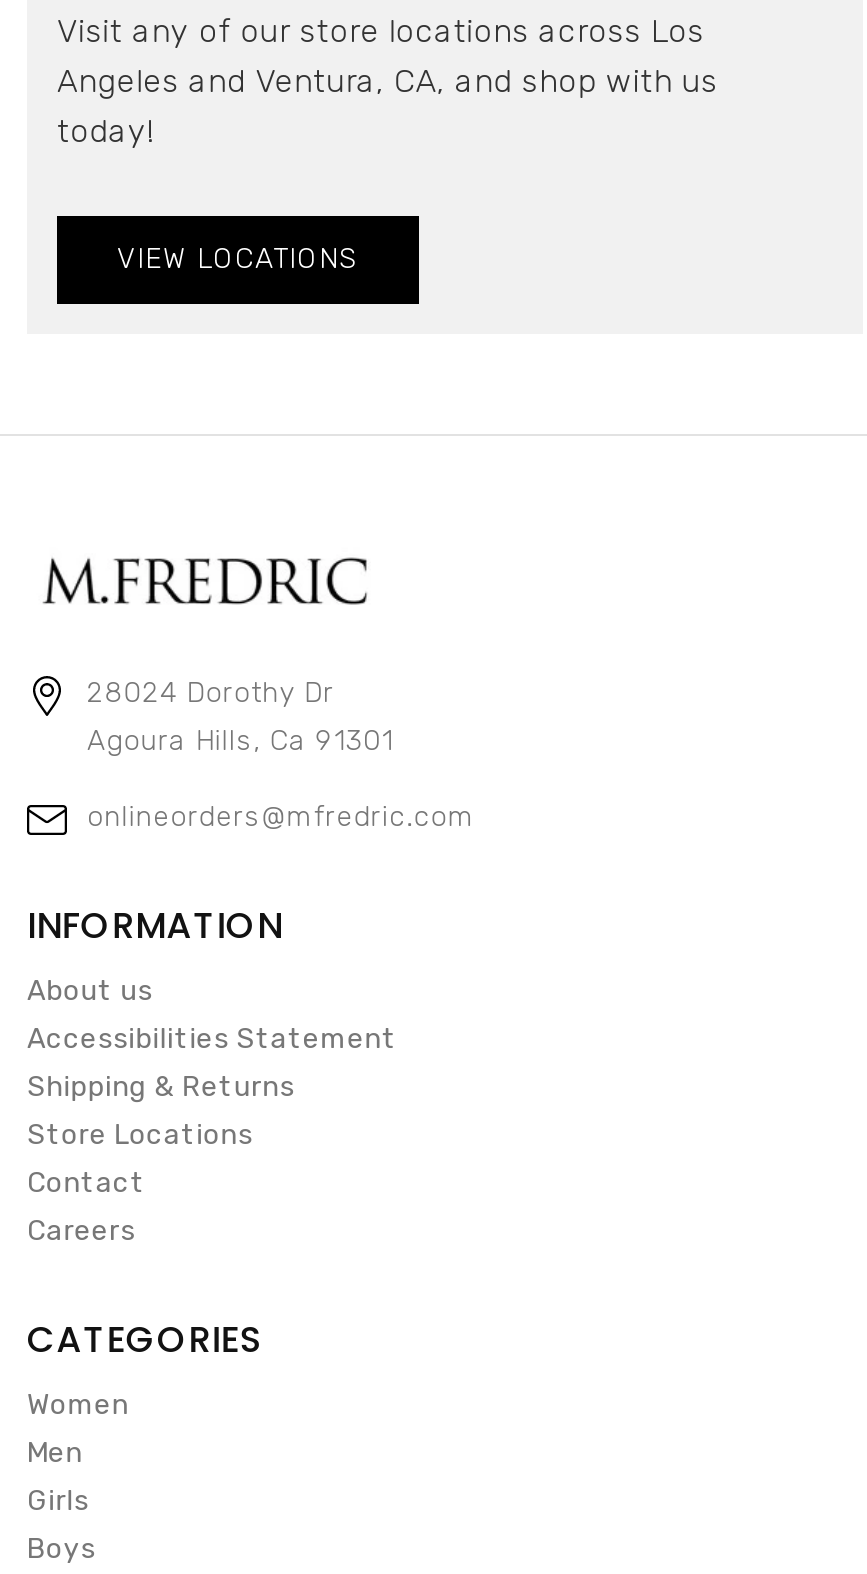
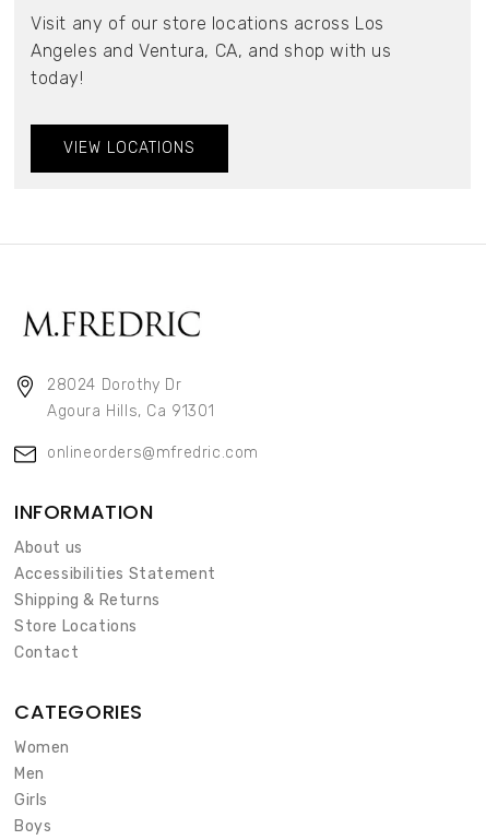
[27,1214,135,1248] Careers -> none

